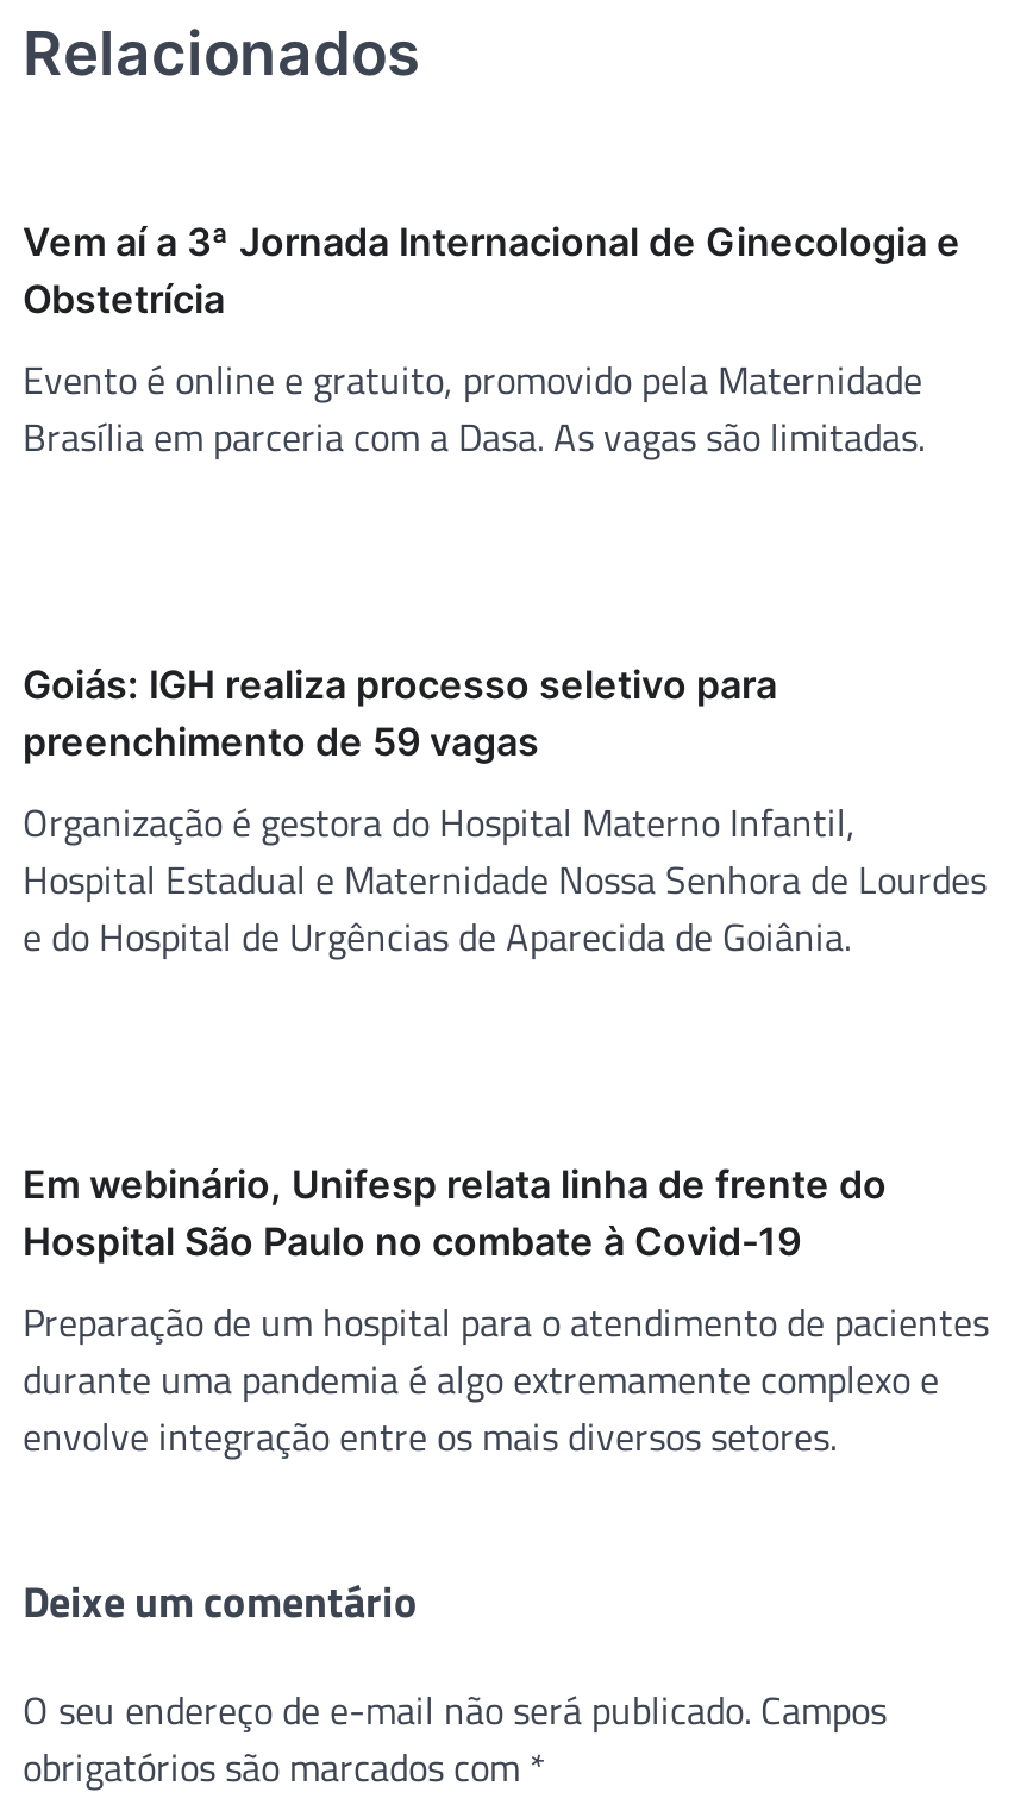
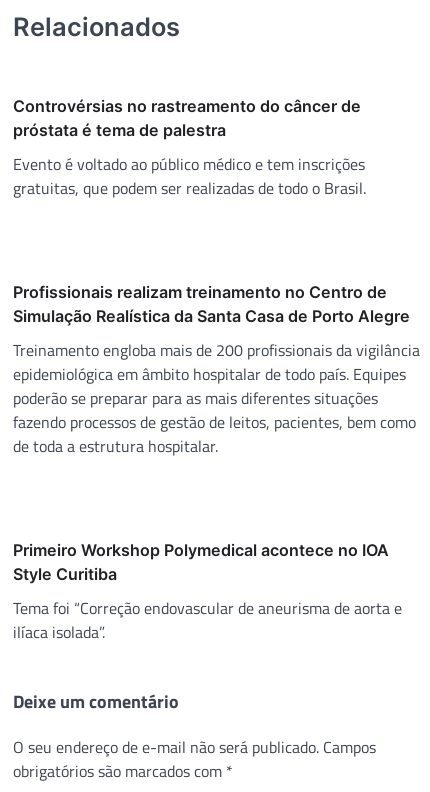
[23,216,960,321] Vem aí a 3ª Jornada Internacional de Ginecologia e | Obstetrícia -> [13,96,361,140] Controvérsias no rastreamento do câncer de | próstata é tema de palestra
[23,350,925,464] Evento é online e gratuito, promovido pela Maternidade | Brasília em parceria com a Dasa. As vagas são limitadas. -> [13,152,366,200] Evento é voltado ao público médico e tem inscrições | gratuitas, que podem ser realizadas de todo o Brasil.
[23,659,777,764] Goiás: IGH realiza processo seletivo para | preenchimento de 59 vagas -> [13,282,410,326] Profissionais realizam treinamento no Centro de | Simulação Realística da Santa Casa de Porto Alegre
[23,792,987,964] Organização é gestora do Hospital Materno Infantil, | Hospital Estadual e Maternidade Nossa Senhora de Lourdes | e do Hospital de Urgências de Aparecida de Goiânia. -> [13,338,420,458] Treinamento engloba mais de 200 profissionais da vigilância | epidemiológica em âmbito hospitalar de todo país. Equipes | poderão se preparar para as mais diferentes situações | fazendo processos de gestão de leitos, pacientes, bem como | de toda a estrutura hospitalar.
[23,1159,887,1263] Em webinário, Unifesp relata linha de frente do | Hospital São Paulo no combate à Covid-19 -> [13,540,389,584] Primeiro Workshop Polymedical acontece no IOA | Style Curitiba
[23,1292,989,1463] Preparação de um hospital para o atendimento de pacientes | durante uma pandemia é algo extremamente complexo e | envolve integração entre os mais diversos setores. -> [13,596,402,644] Tema foi “Correção endovascular de aneurisma de aorta e | ilíaca isolada”.

